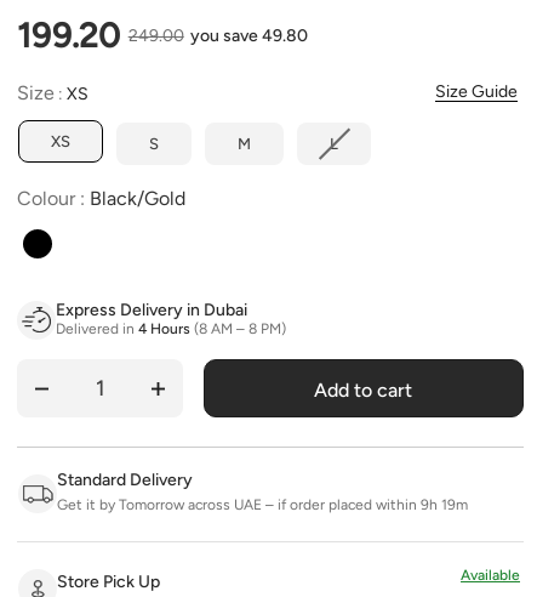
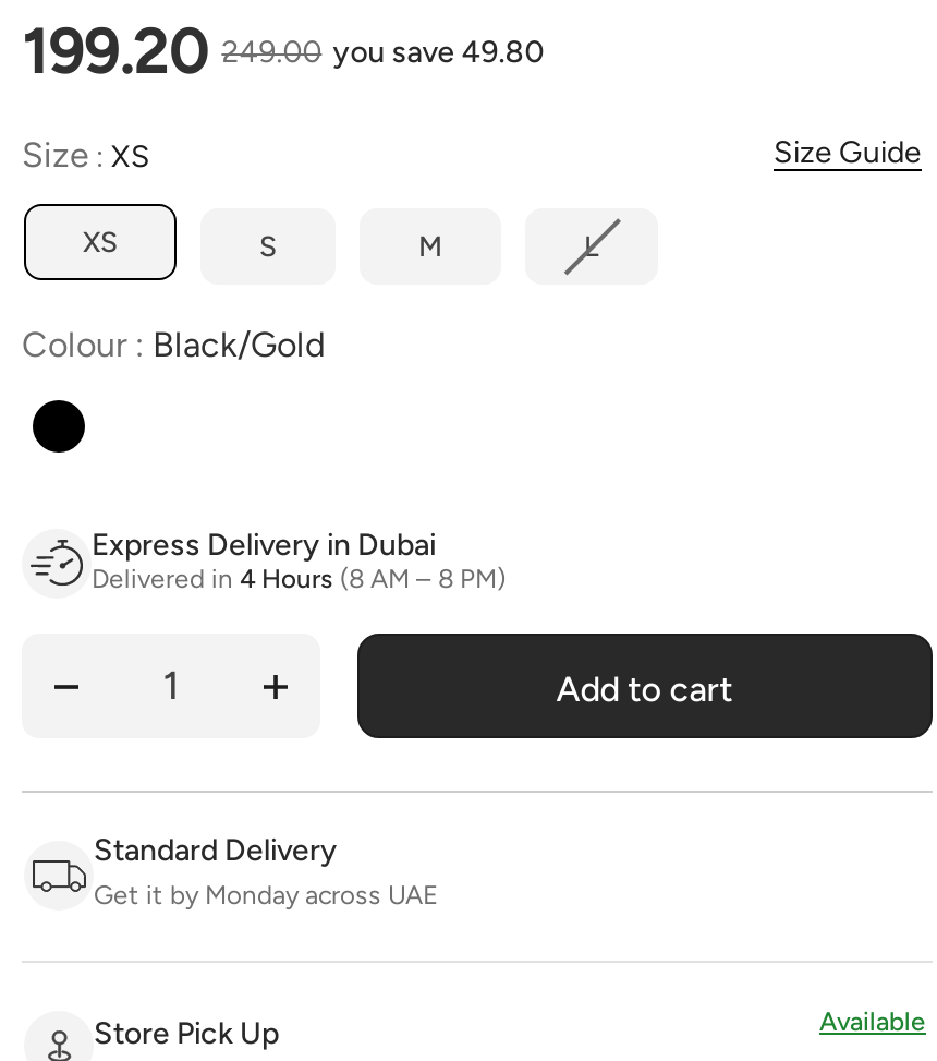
[57,496,468,513] Get it by Tomorrow across UAE – if order placed within 9h 19m -> [94,880,438,911] Get it by Monday across UAE

